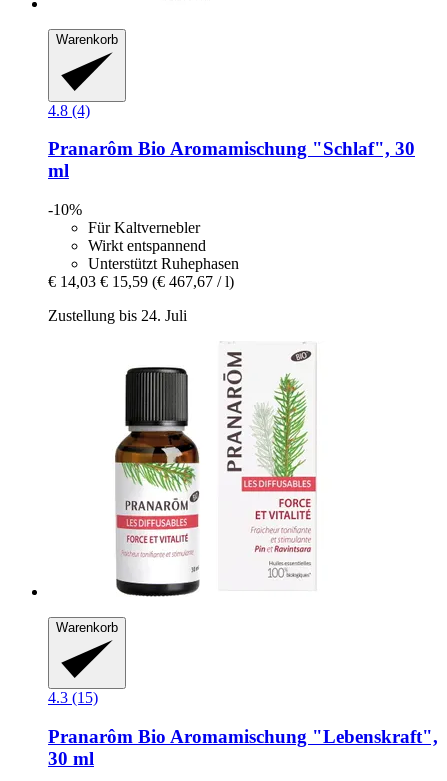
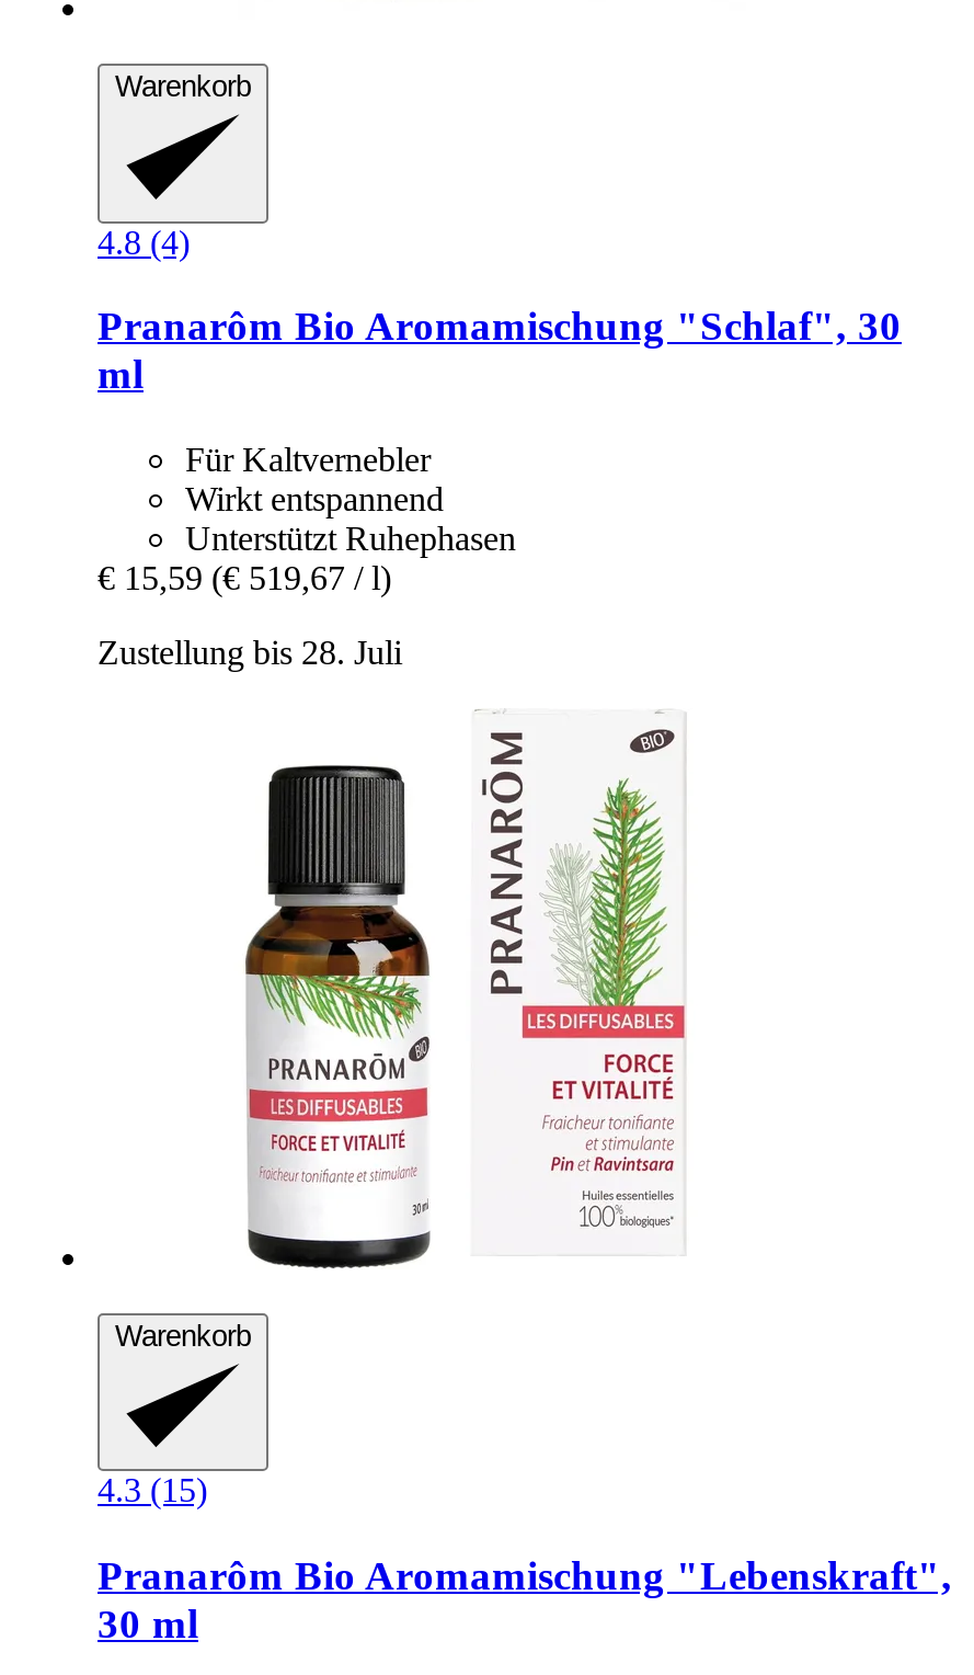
[48,201,82,218] -10% -> none
[48,273,234,290] € 14,03 € 15,59 (€ 467,67 / l) -> [98,559,391,596] € 15,59 (€ 519,67 / l)
[48,307,187,324] Zustellung bis 24. Juli -> [98,634,402,671] Zustellung bis 28. Juli

